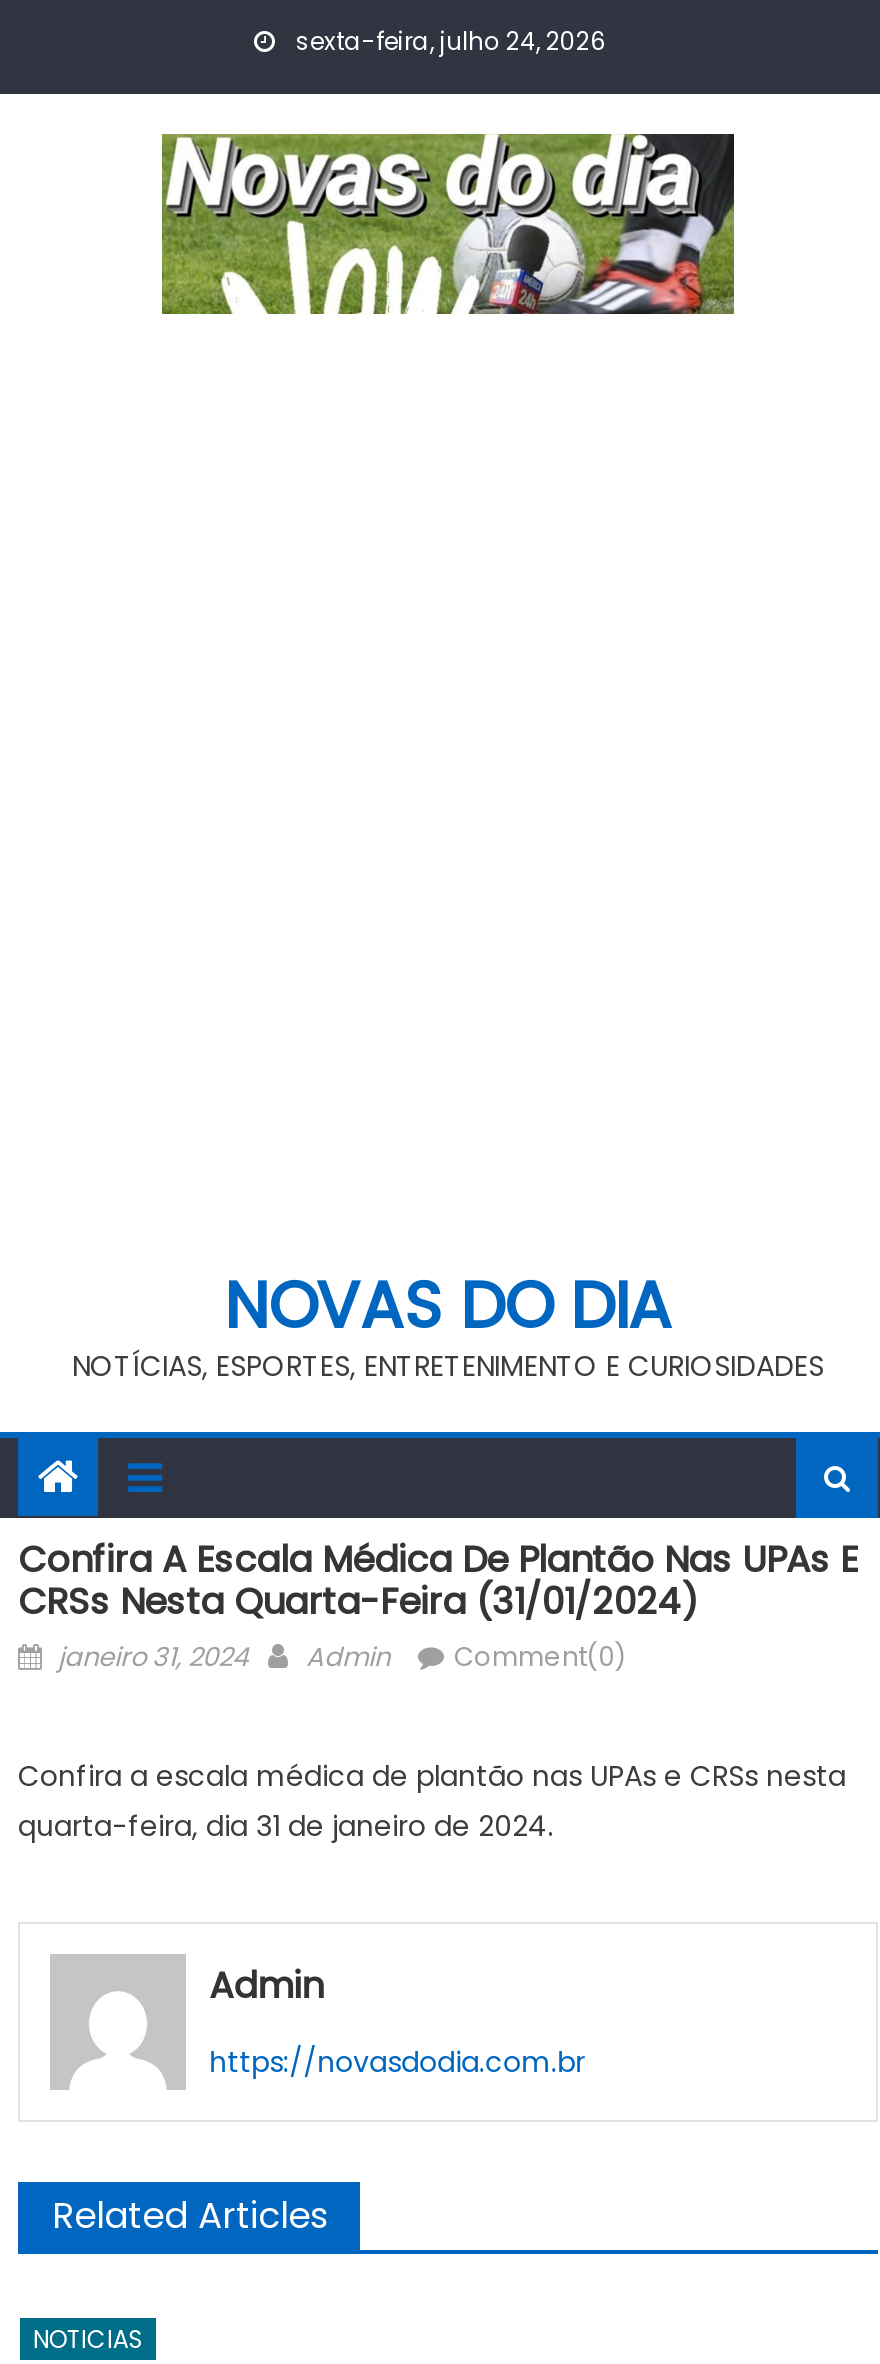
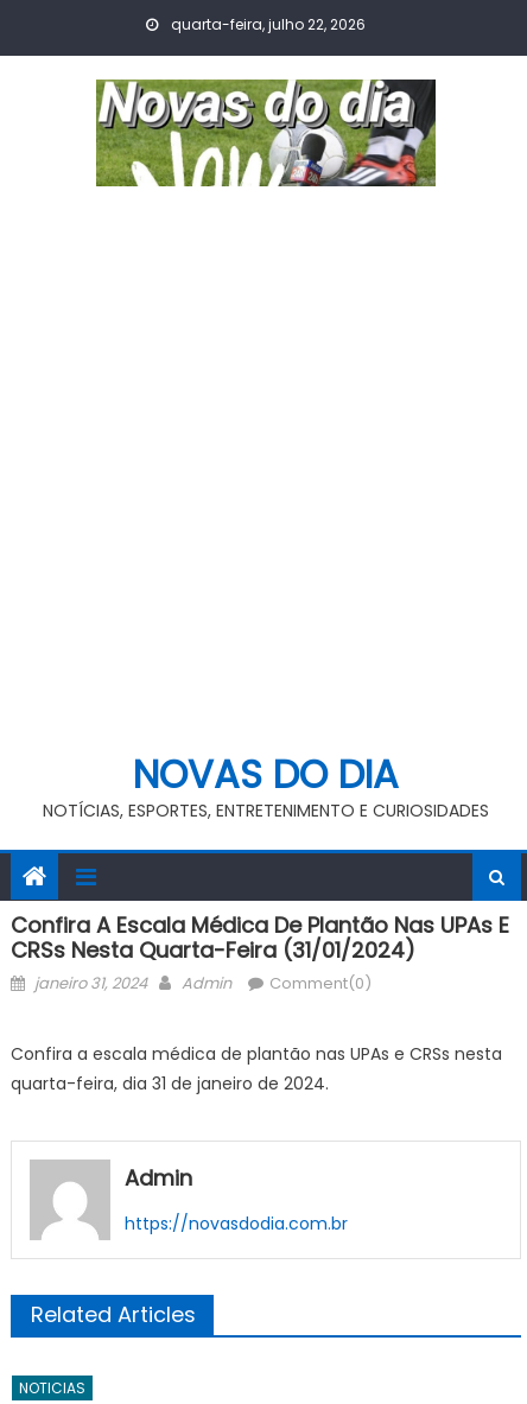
[290,24,606,58] sexta-feira, julho 24, 2026 -> [167,14,365,34] quarta-feira, julho 22, 2026

